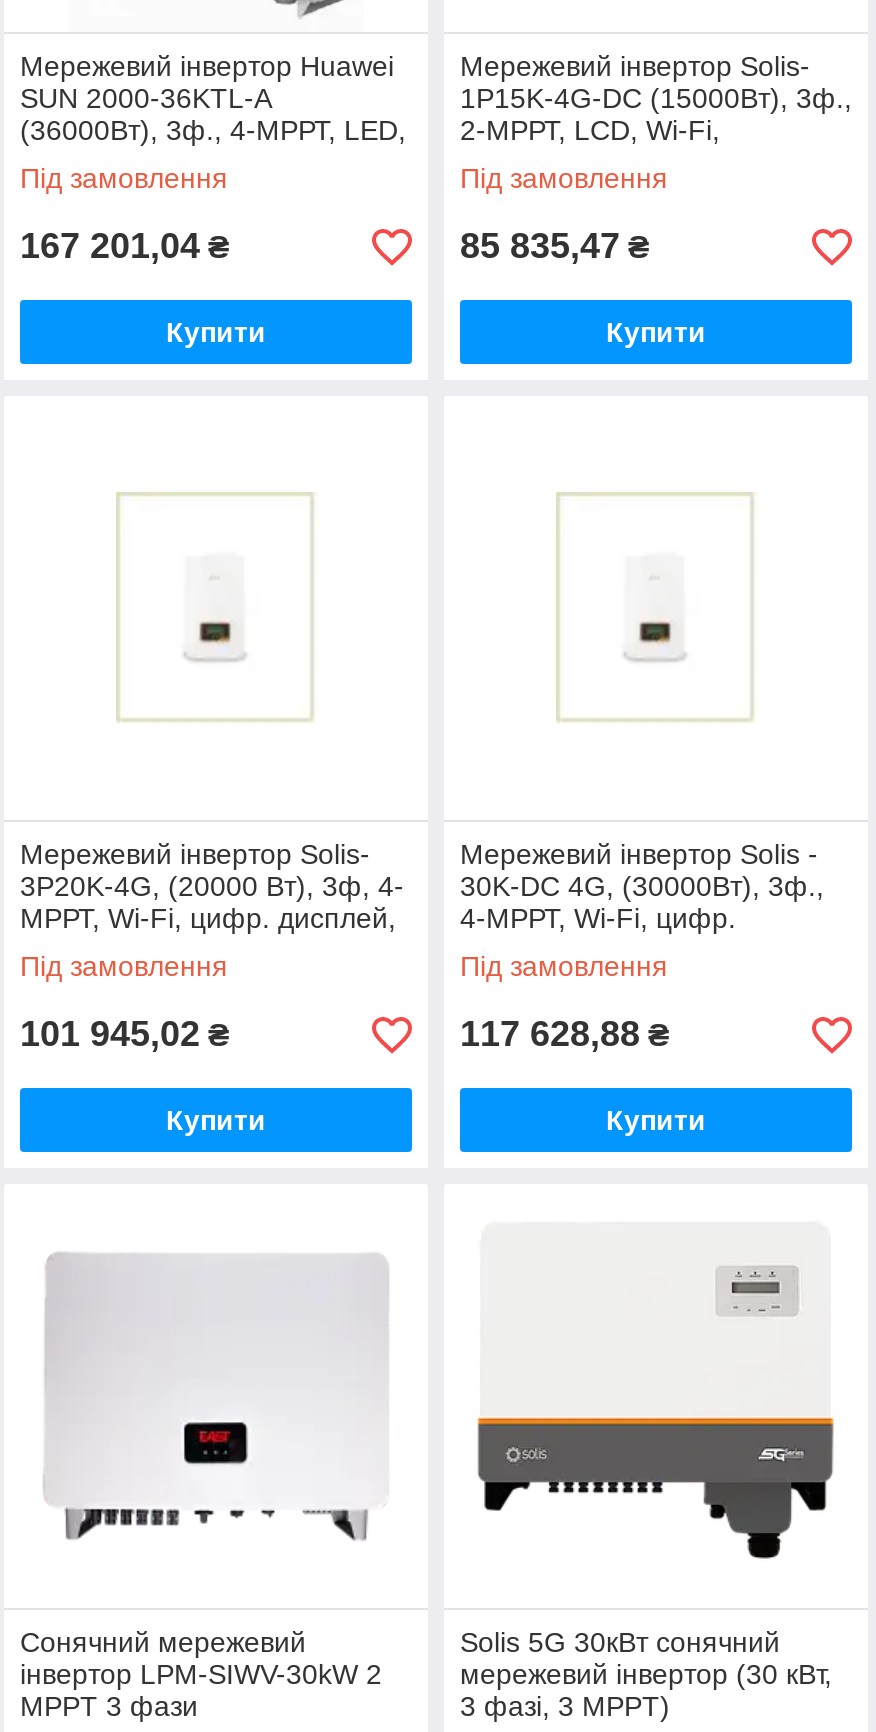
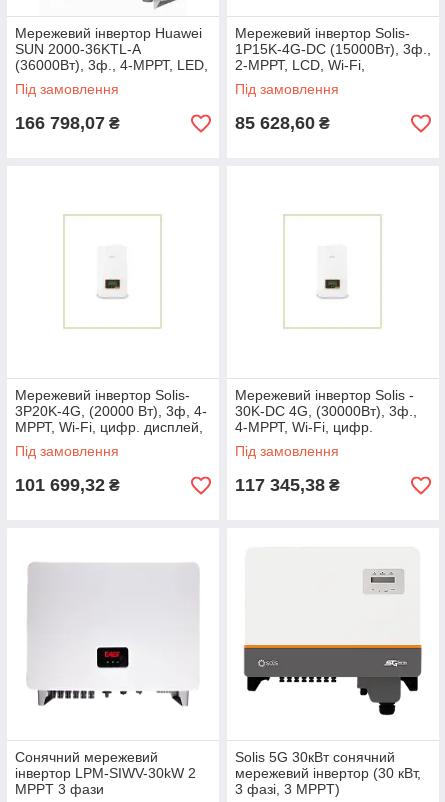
[20,226,266,348] 167 201,04 ₴ | Купити -> [15,113,120,133] 166 798,07 ₴
[460,226,706,348] 85 835,47 ₴ | Купити -> [235,113,330,133] 85 628,60 ₴
[20,1014,266,1136] 101 945,02 ₴ | Купити -> [15,475,120,495] 101 699,32 ₴
[460,1014,706,1136] 117 628,88 ₴ | Купити -> [235,475,340,495] 117 345,38 ₴

